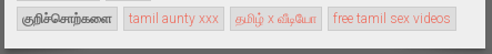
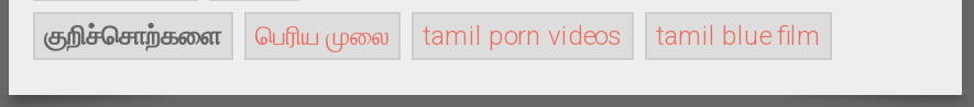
[129,11,451,26] tamil aunty xxx | தமிழ் x வீடியோ | free tamil sex videos -> [255,21,821,52] பெரிய முலை | tamil porn videos | tamil blue film

